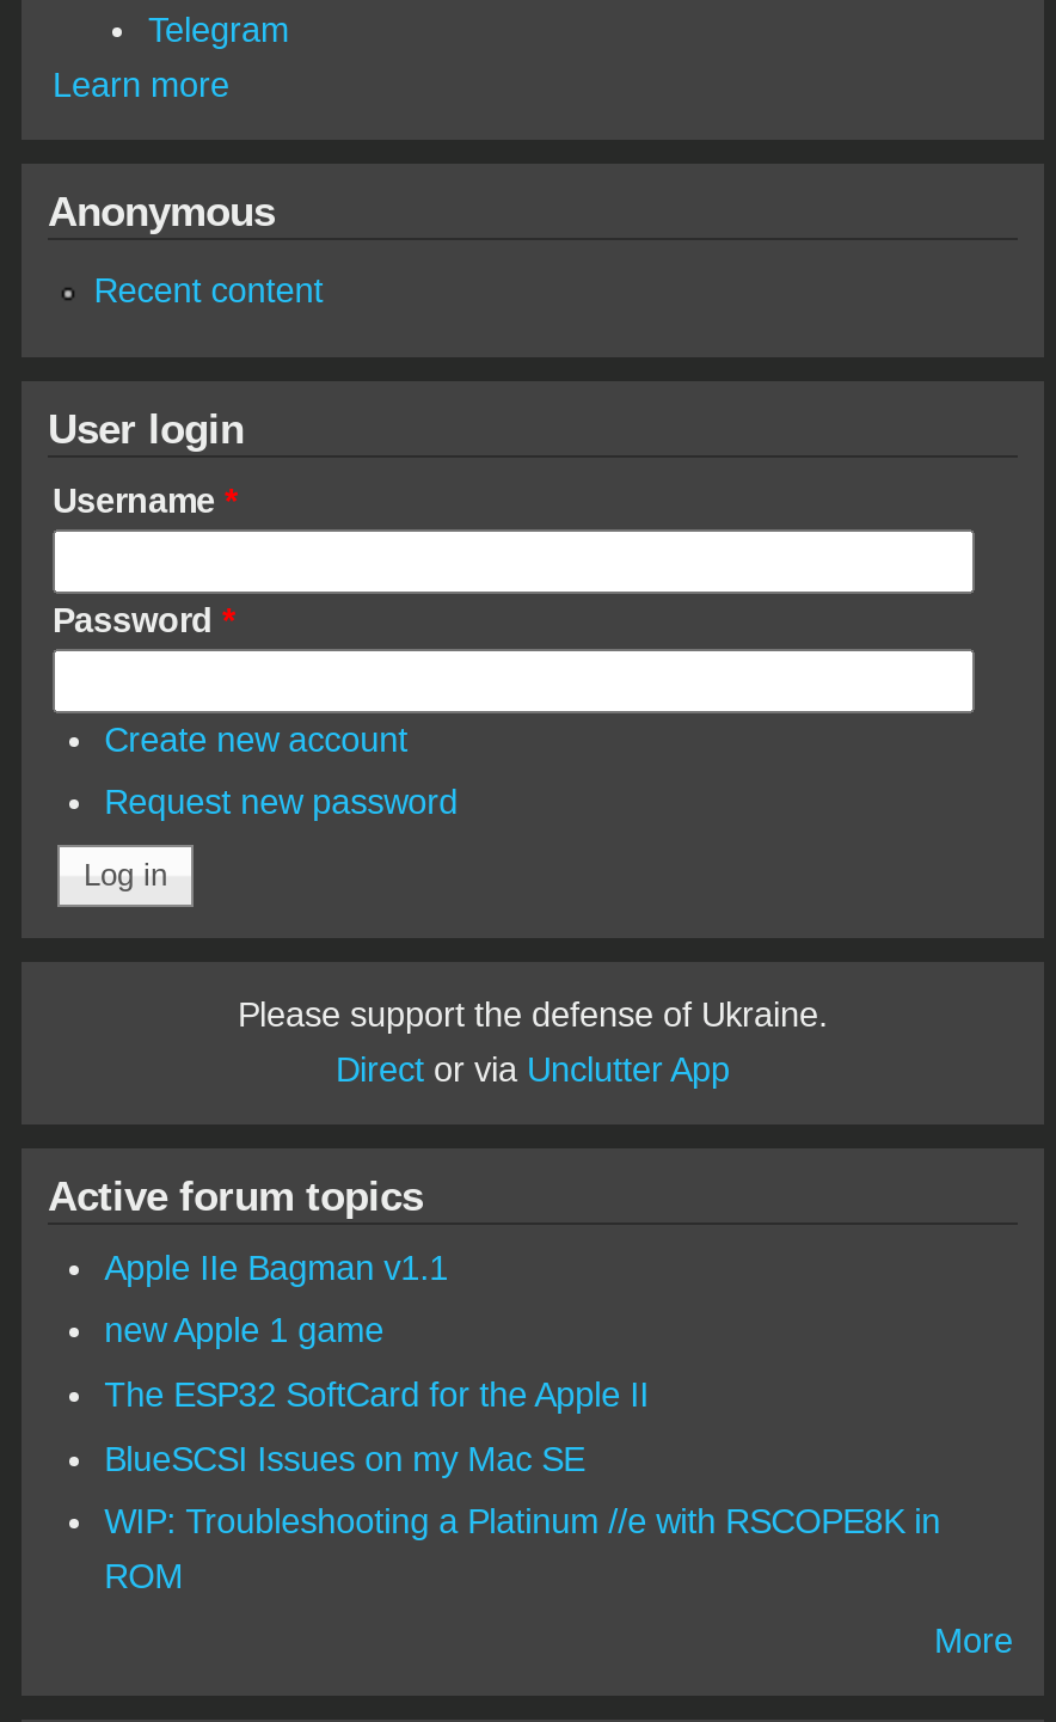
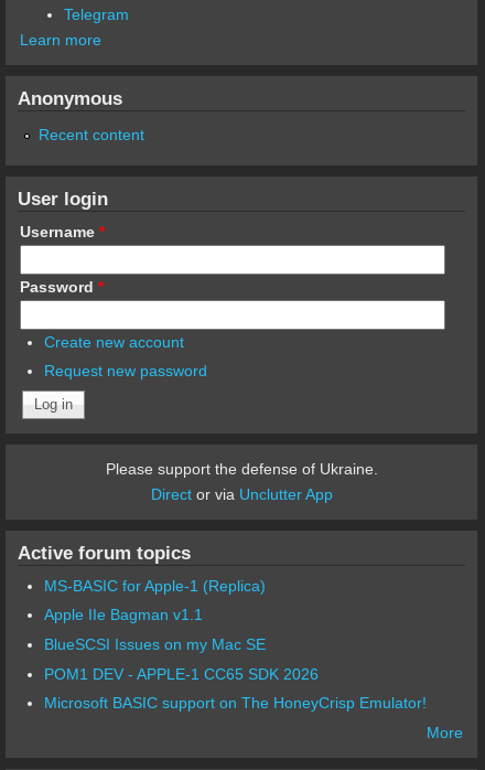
none -> [44,577,265,594] MS-BASIC for Apple-1 (Replica)
moved [104,1248,448,1287] -> [44,606,202,624]: Apple IIe Bagman v1.1
[104,1312,649,1414] new Apple 1 game | The ESP32 SoftCard for the Apple II -> none
[104,1503,940,1596] WIP: Troubleshooting a Platinum //e with RSCOPE8K in | ROM -> [44,665,426,712] POM1 DEV - APPLE-1 CC65 SDK 2026 | Microsoft BASIC support on The HoneyCrisp Emulator!

